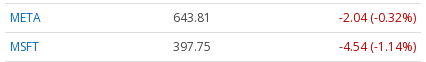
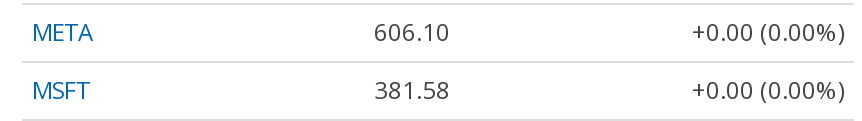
[173,8,211,25] 643.81 -> [374,14,450,48] 606.10
[339,8,416,25] -2.04 (-0.32%) -> [692,14,844,48] +0.00 (0.00%)
[173,37,211,54] 397.75 -> [374,72,450,106] 381.58
[339,37,416,54] -4.54 (-1.14%) -> [692,72,844,106] +0.00 (0.00%)

